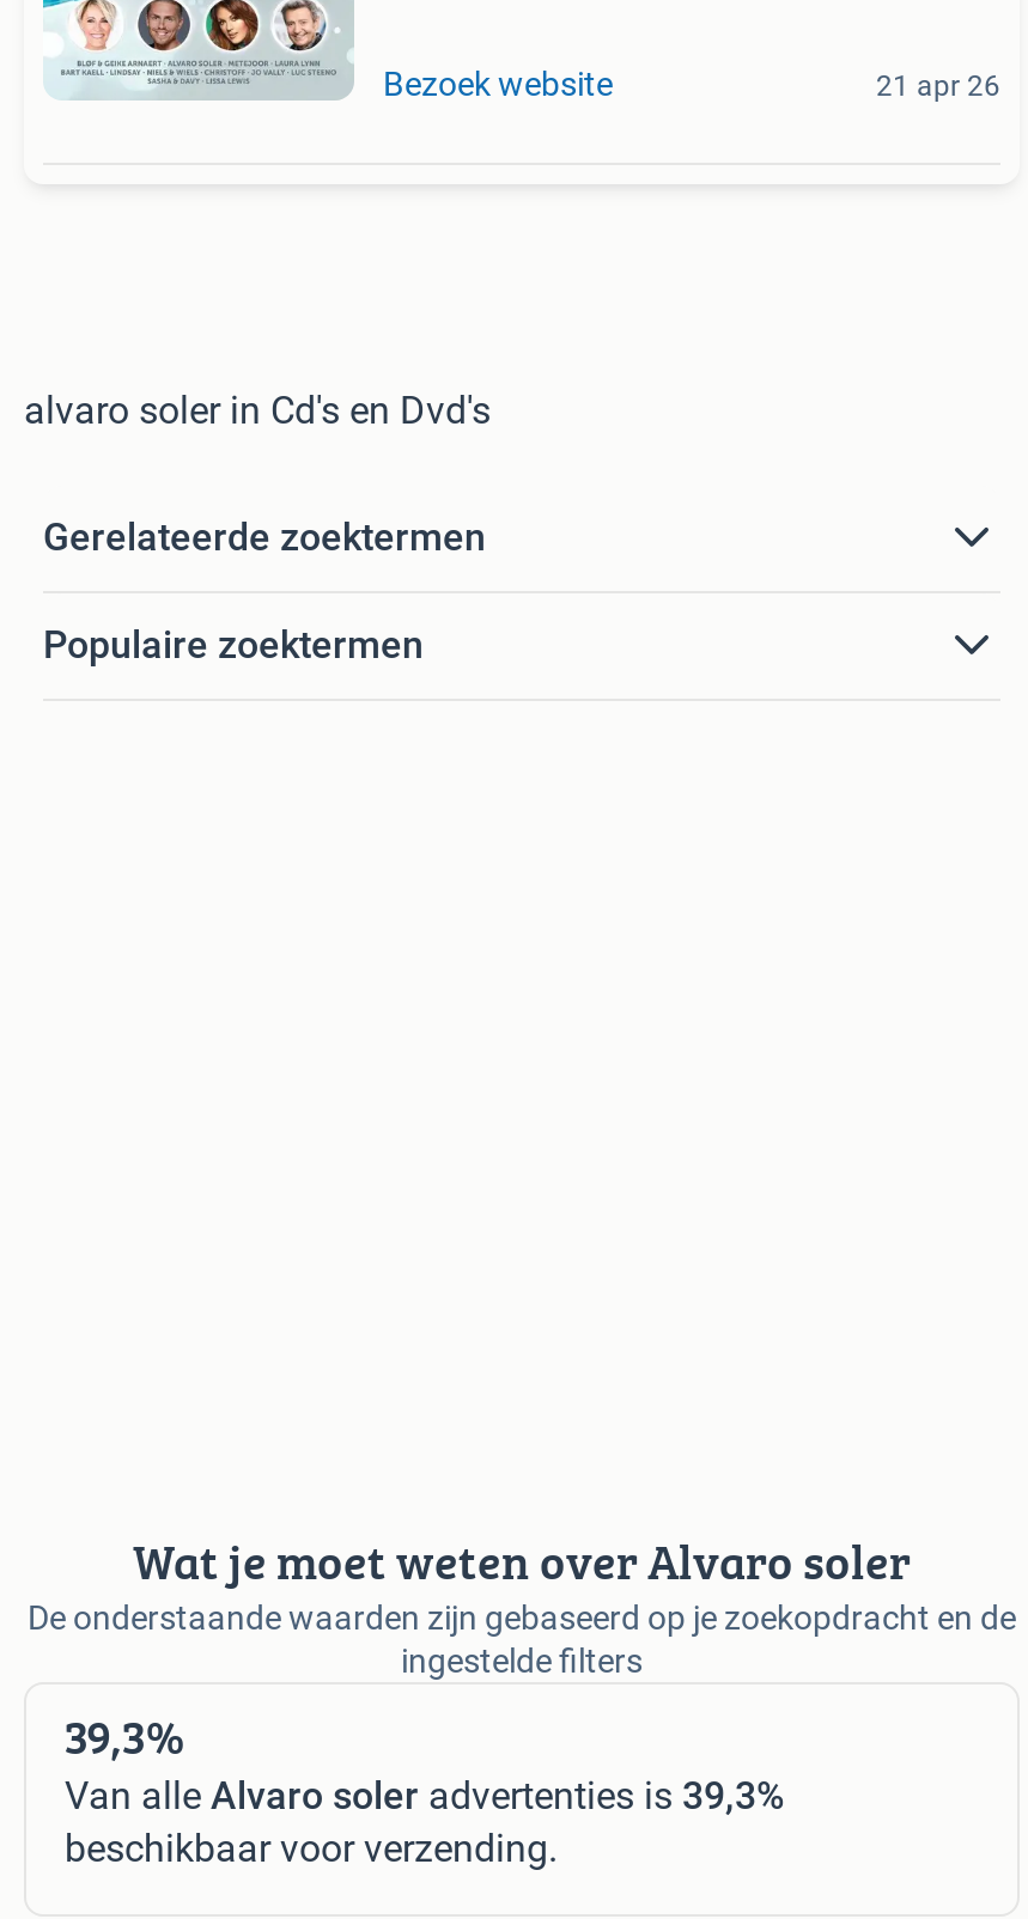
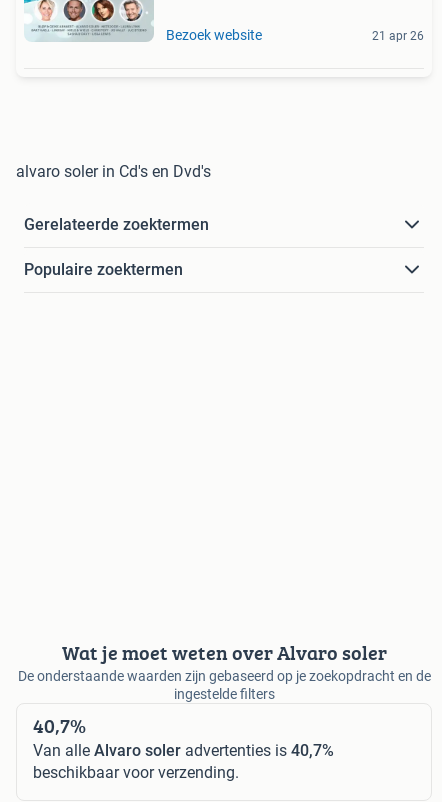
[65,1702,184,1772] 39,3% -> [33,711,86,740] 40,7%
[65,1774,785,1819] Van alle Alvaro soler advertenties is 39,3% -> [33,741,334,760] Van alle Alvaro soler advertenties is 40,7%

